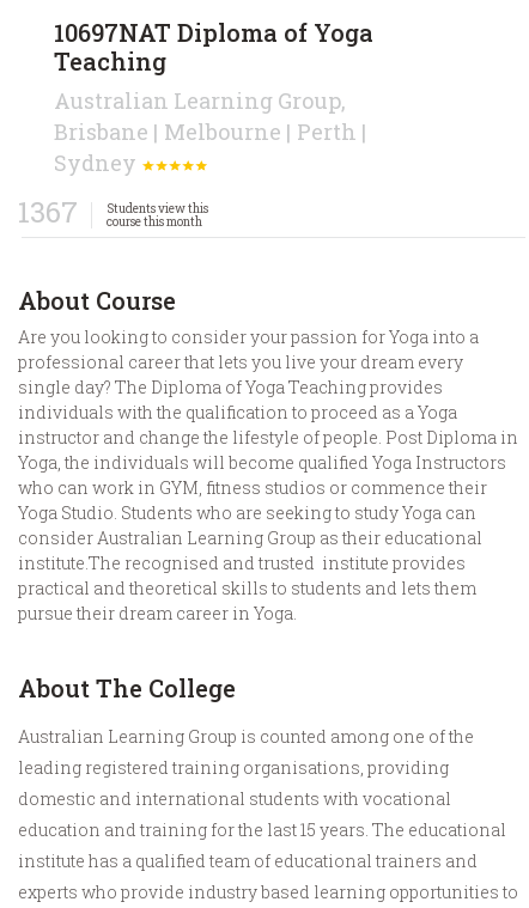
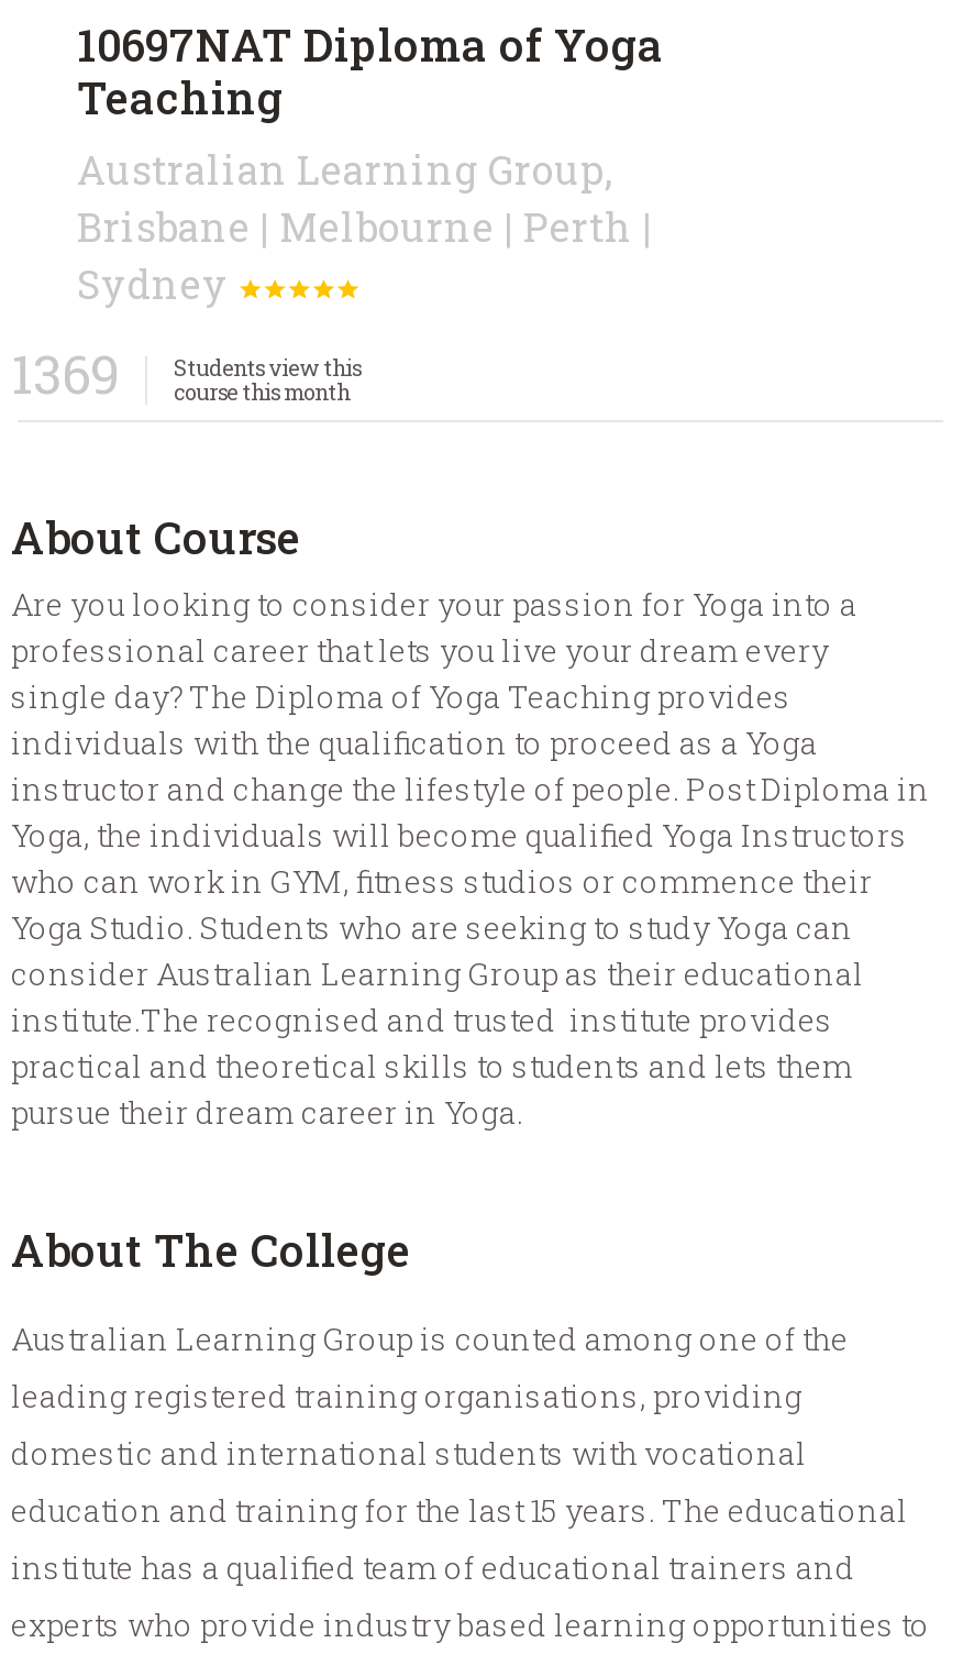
[18,192,208,230] 1367 Students view this course this month -> [11,338,361,408] 1369 Students view this course this month

